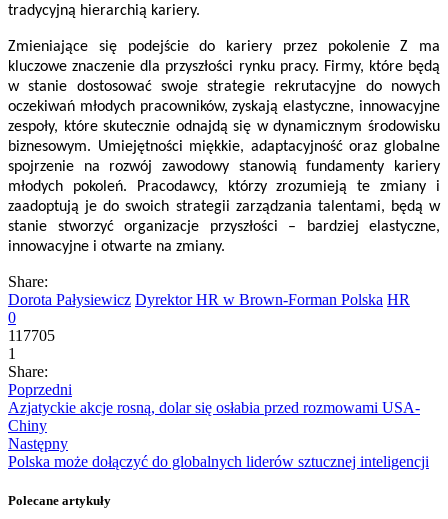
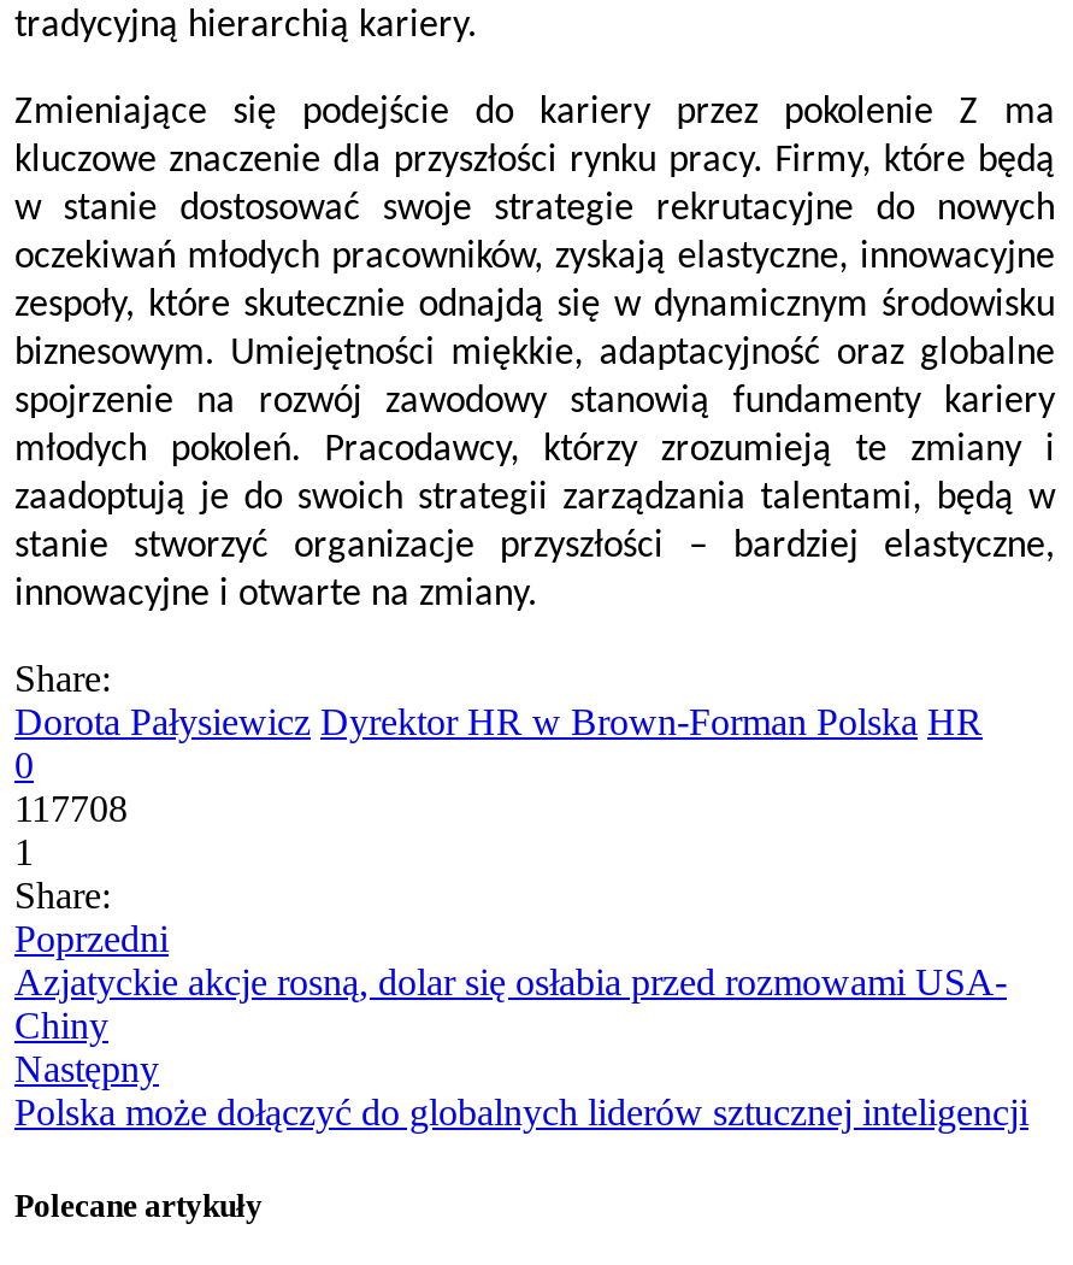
[8,327,55,344] 117705 -> [14,788,128,829] 117708

